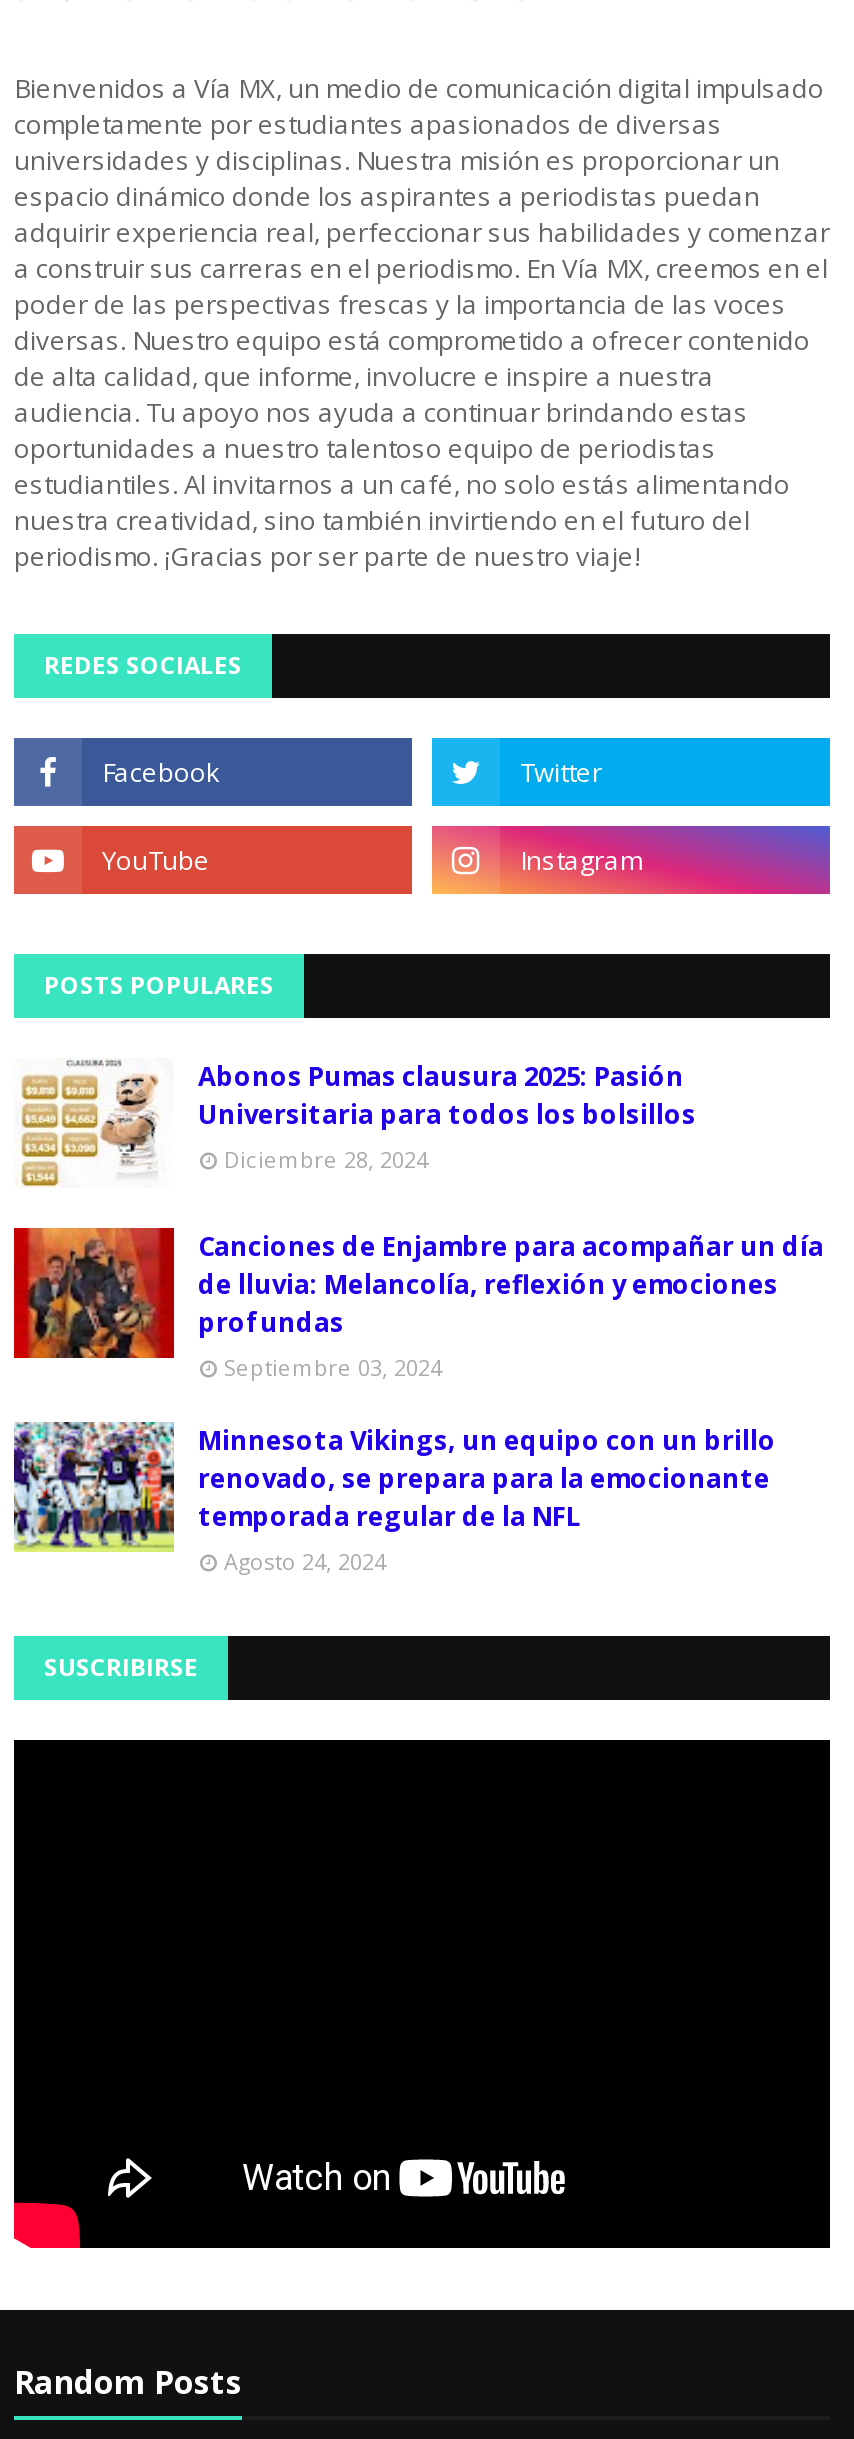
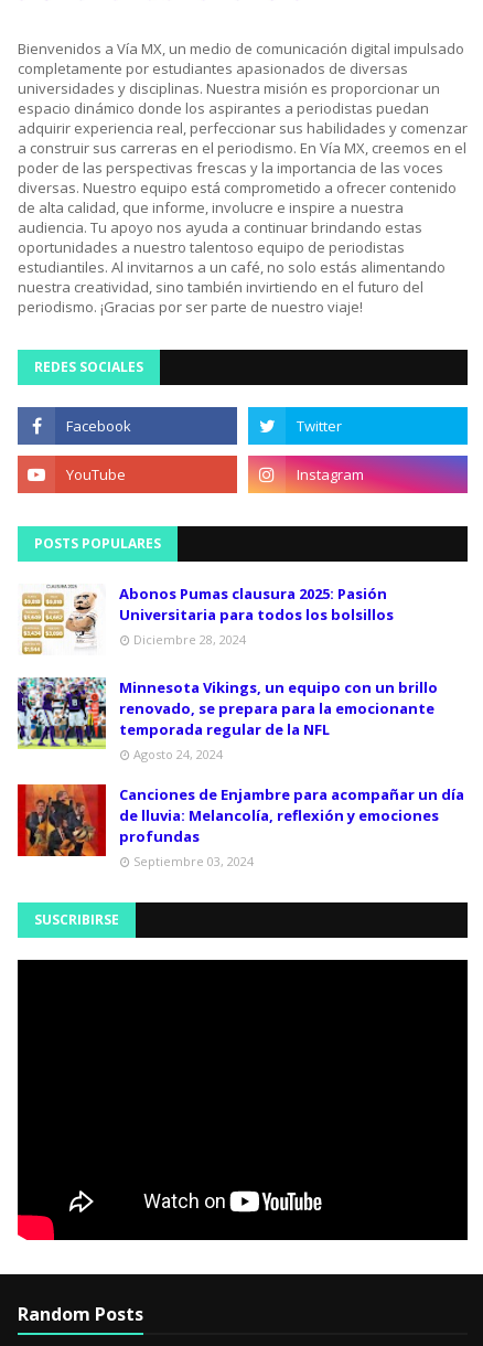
moved [12,1226,824,1381] -> [17,783,464,869]: [image] | Canciones de Enjambre para acompañar un día | de lluvia: Melancolía, reflexión y emociones | profundas | Septiembre 03, 2024
moved [10,1418,776,1575] -> [15,675,438,762]: [image] | Minnesota Vikings, un equipo con un brillo | renovado, se prepara para la emocionante | temporada regular de la NFL | Agosto 24, 2024

